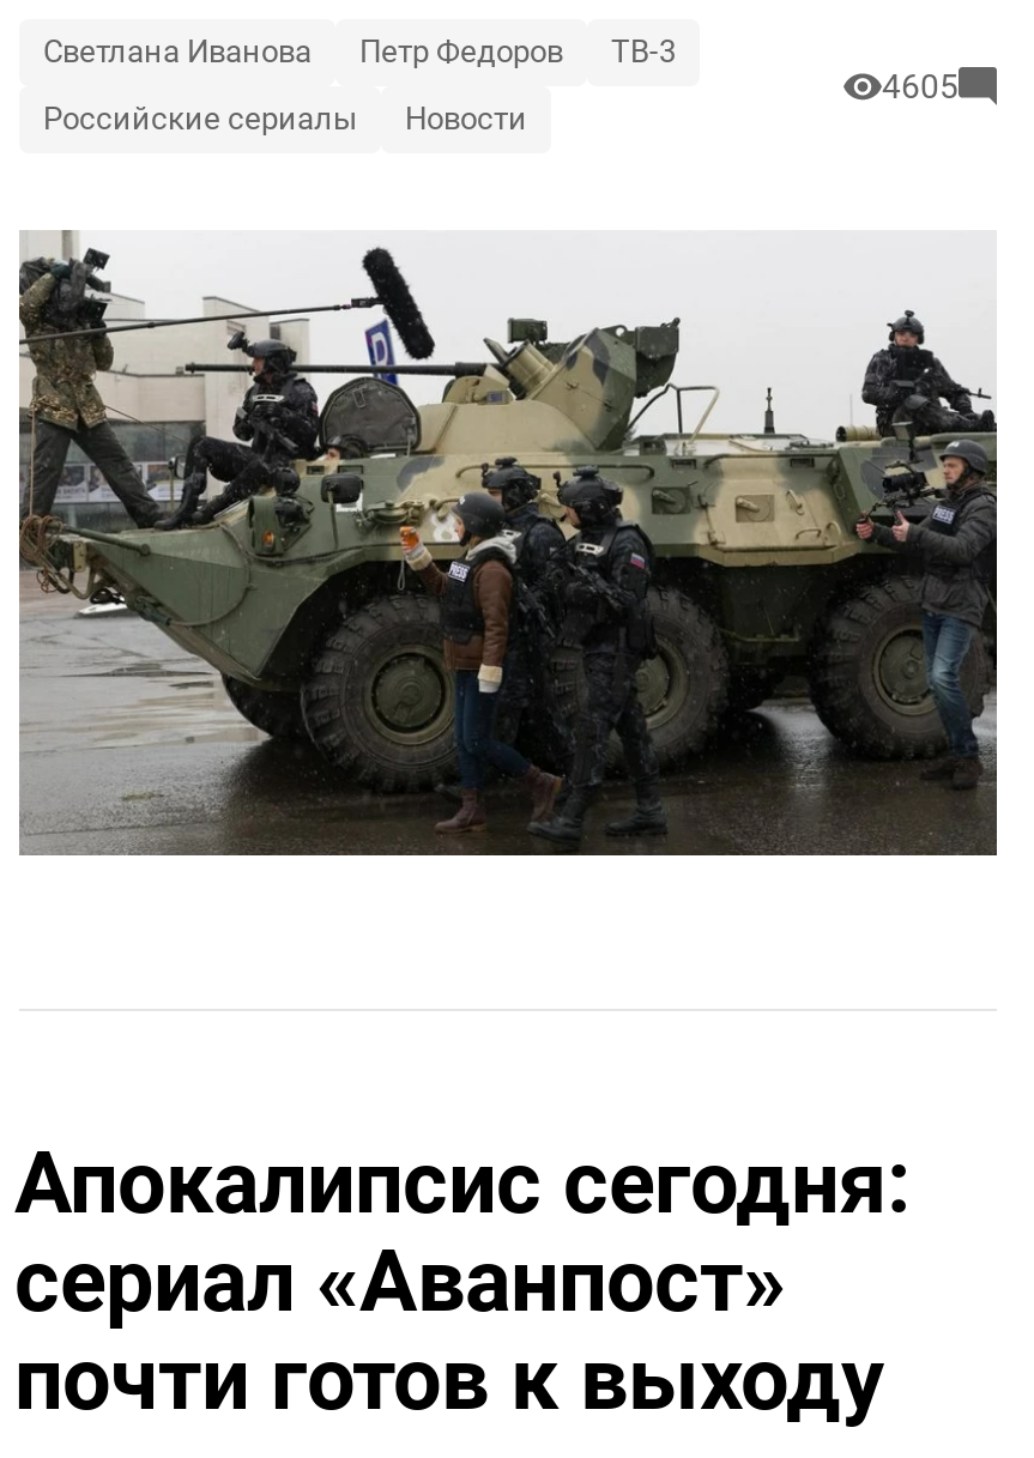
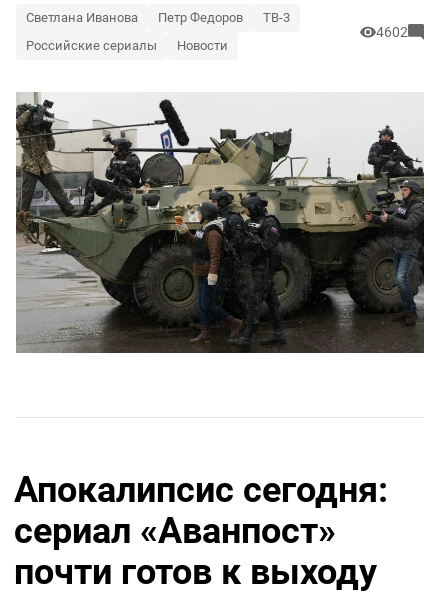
[882,68,959,106] 4605 -> [376,24,408,40] 4602

